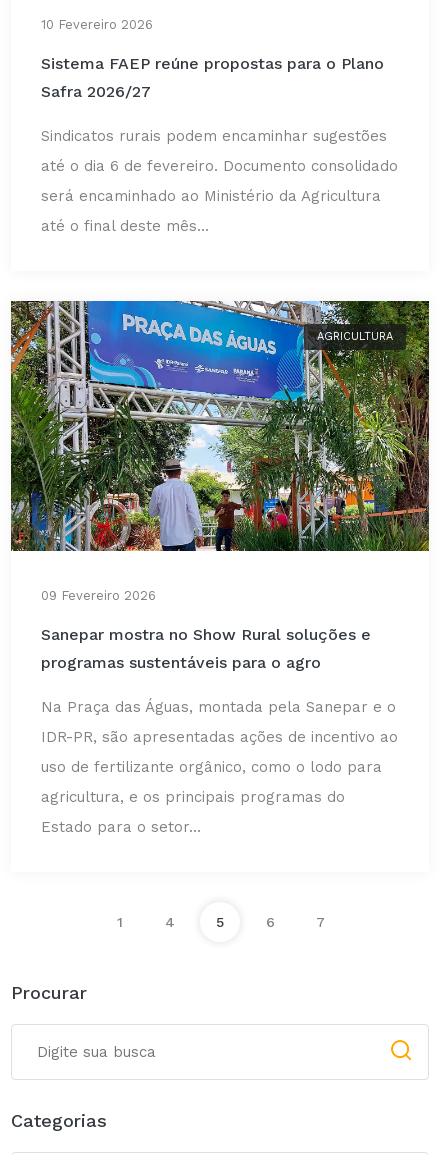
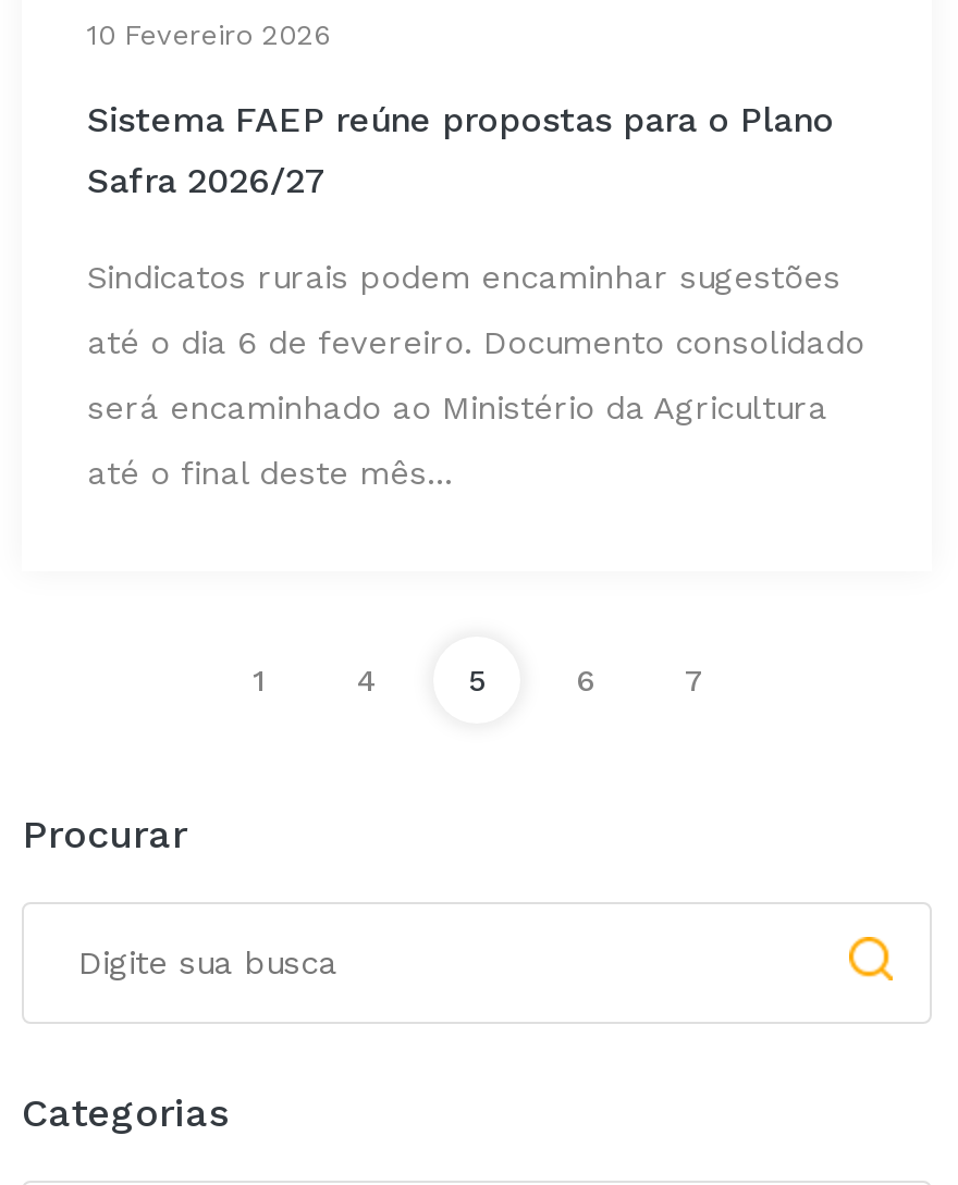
[10,300,430,552] [image] | AGRICULTURA -> none
[41,587,398,835] 09 Fevereiro 2026 | Sanepar mostra no Show Rural soluções e | programas sustentáveis para o agro | Na Praça das Águas, montada pela Sanepar e o | IDR-PR, são apresentadas ações de incentivo ao | uso de fertilizante orgânico, como o lodo para | agricultura, e os principais programas do | Estado para o setor... -> none

